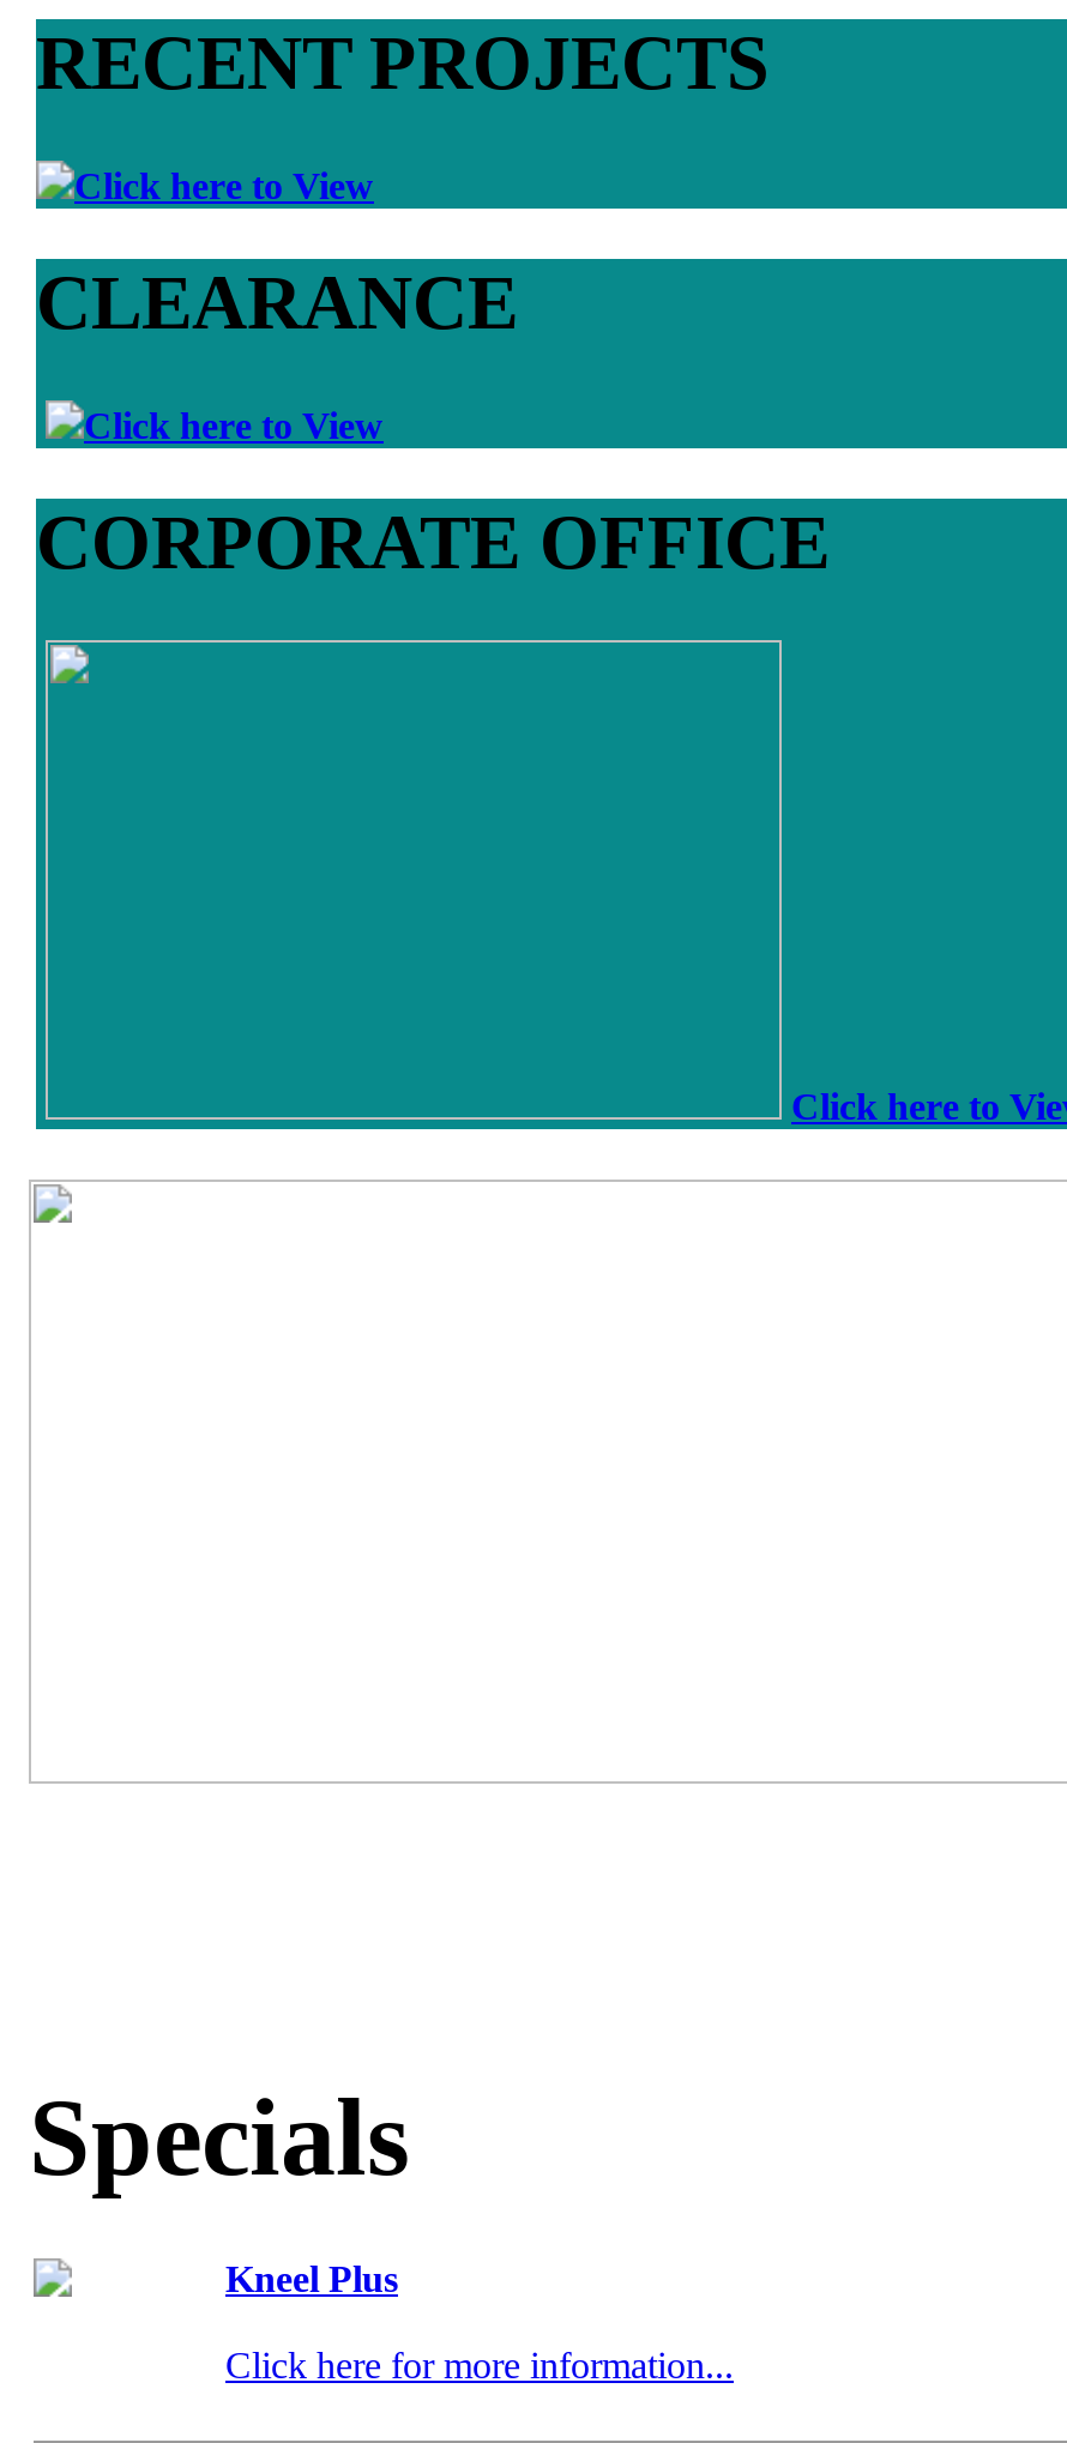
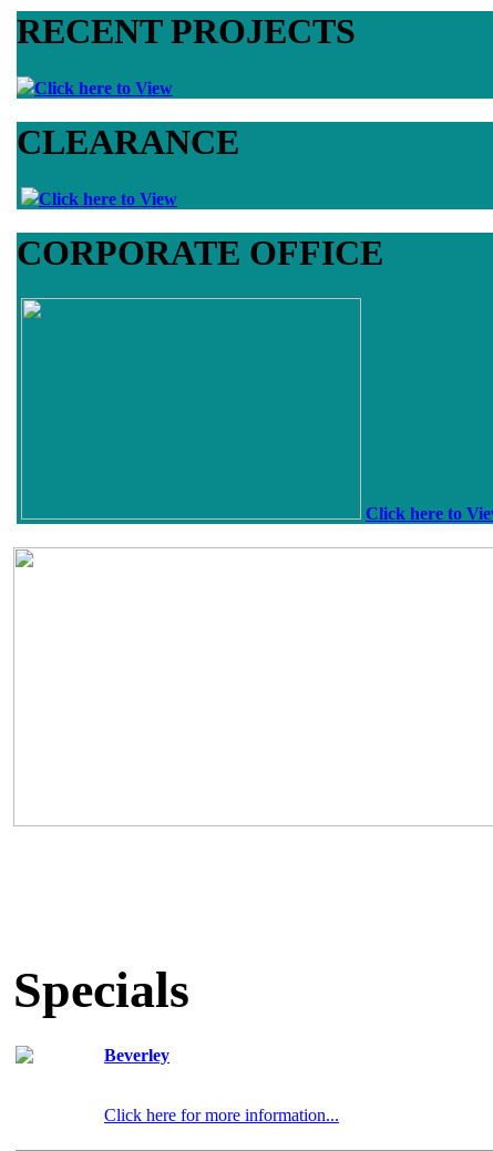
[225,2258,398,2299] Kneel Plus -> [104,1046,170,1064] Beverley

